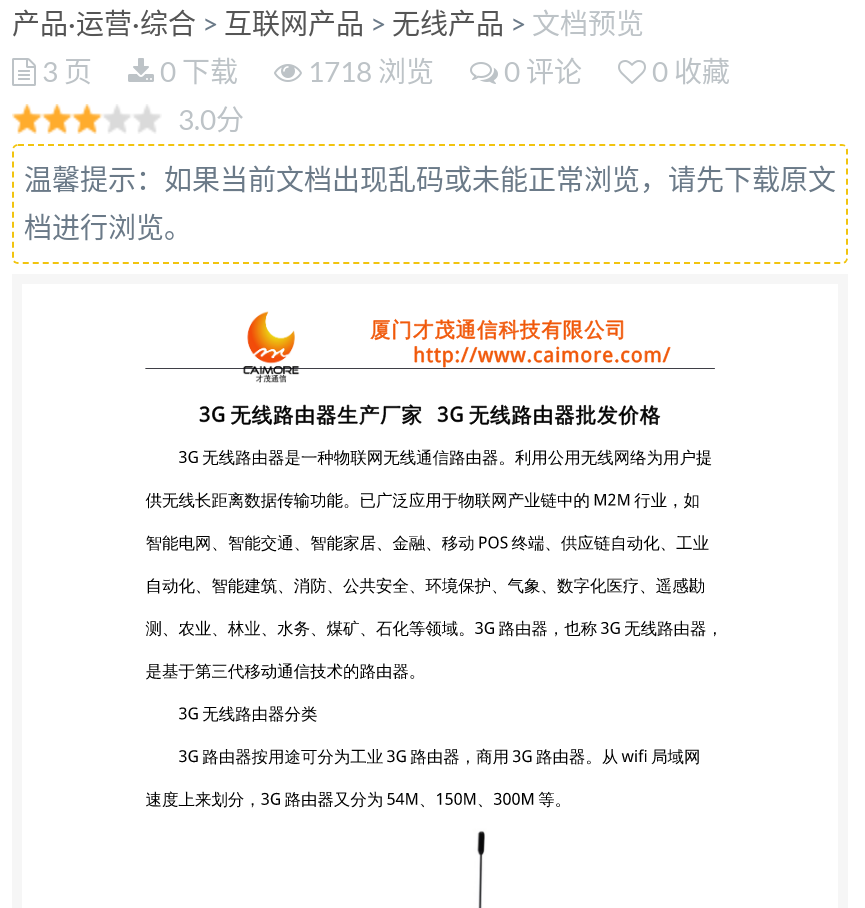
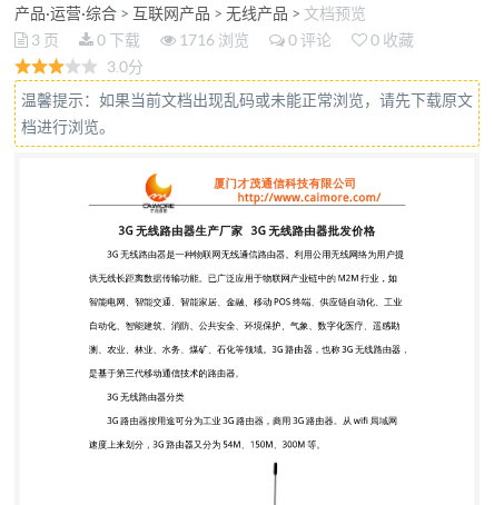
[36,55,730,87] 3 页 0 下载 1718 浏览 0 评论 0 收藏 -> [28,31,414,48] 3 页 0 下载 1716 浏览 0 评论 0 收藏

